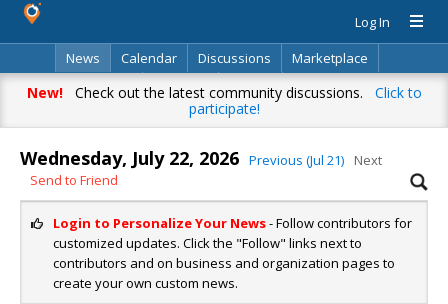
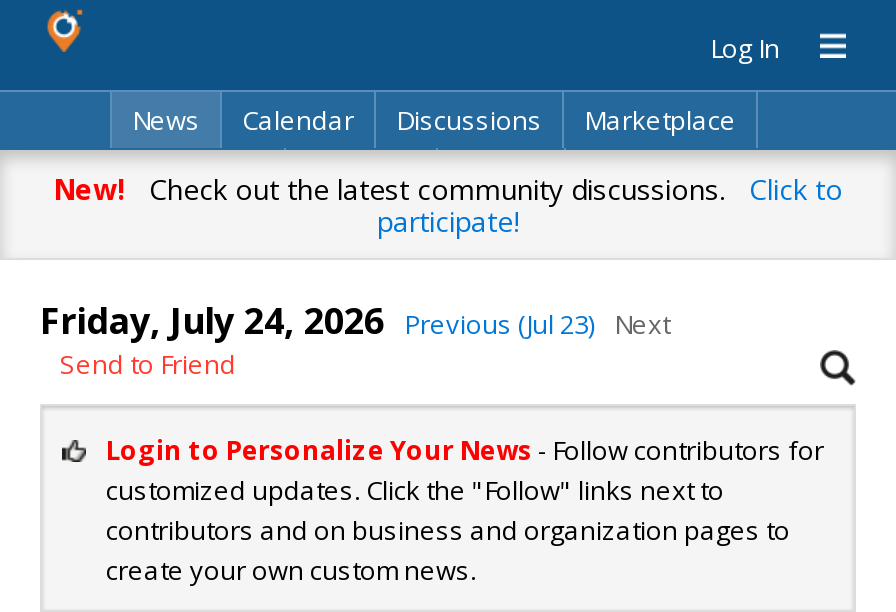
[20,146,382,170] Wednesday, July 22, 2026 Previous (Jul 21) Next -> [40,296,670,344] Friday, July 24, 2026 Previous (Jul 23) Next

